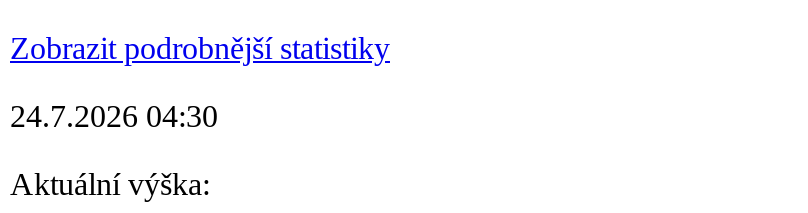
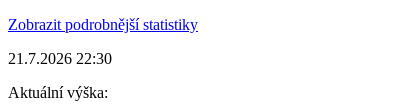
[10,99,218,133] 24.7.2026 04:30 -> [8,50,112,67] 21.7.2026 22:30

